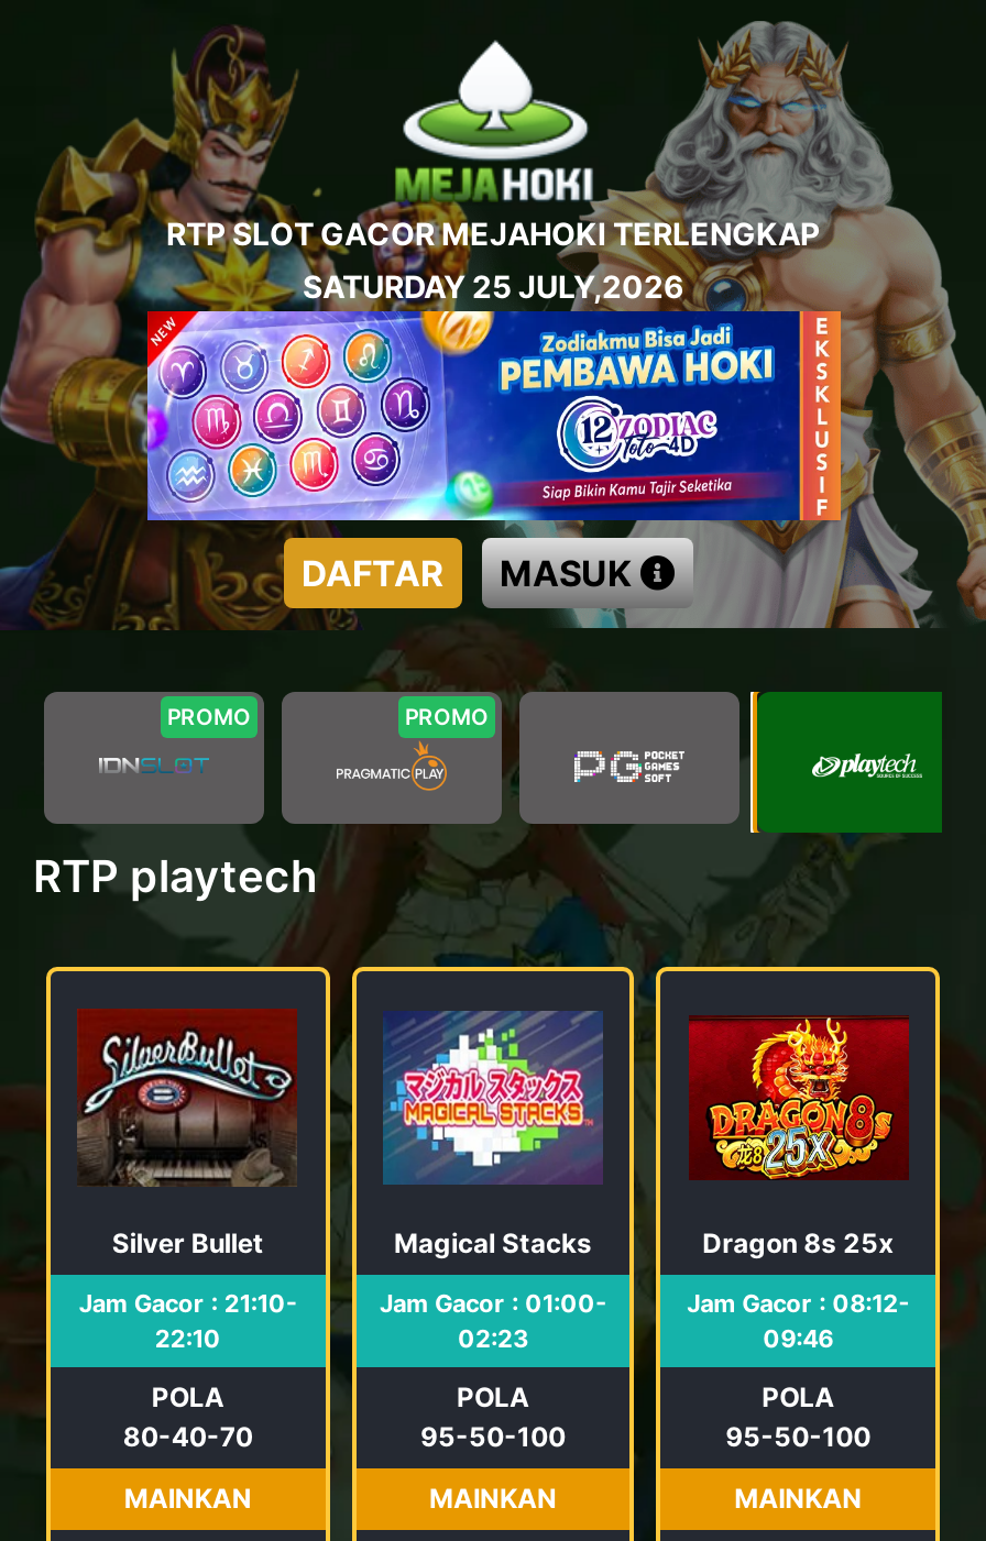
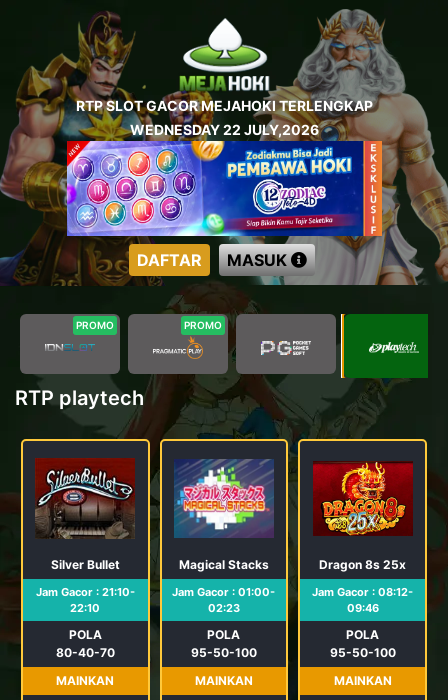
[303,268,683,305] SATURDAY 25 JULY,2026 -> [129,121,318,138] WEDNESDAY 22 JULY,2026

